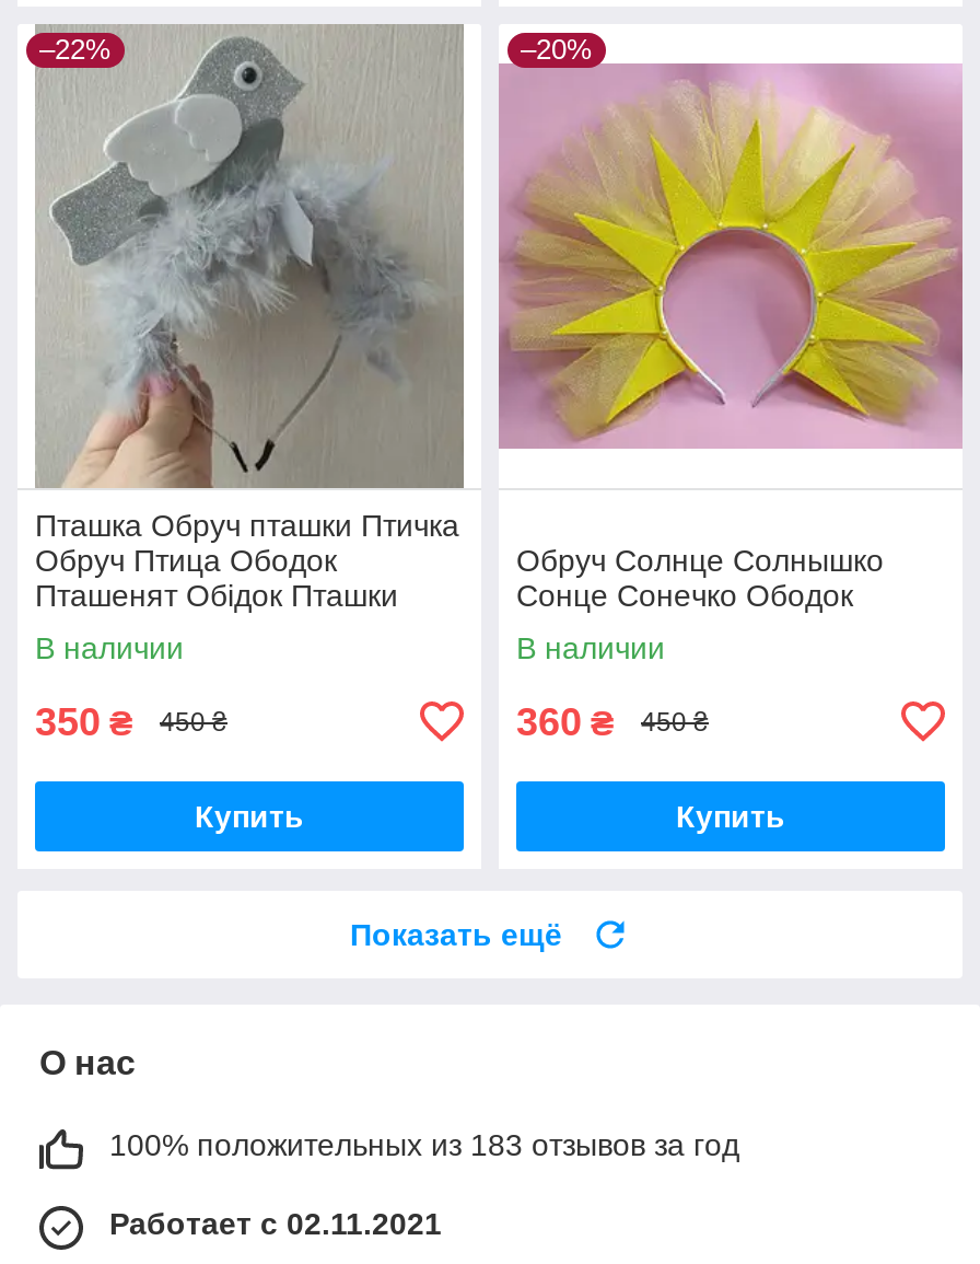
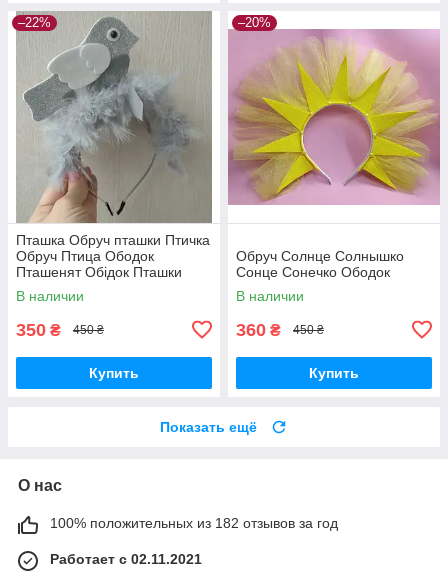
[109,1127,739,1162] 100% положительных из 183 отзывов за год -> [50,515,338,531] 100% положительных из 182 отзывов за год

